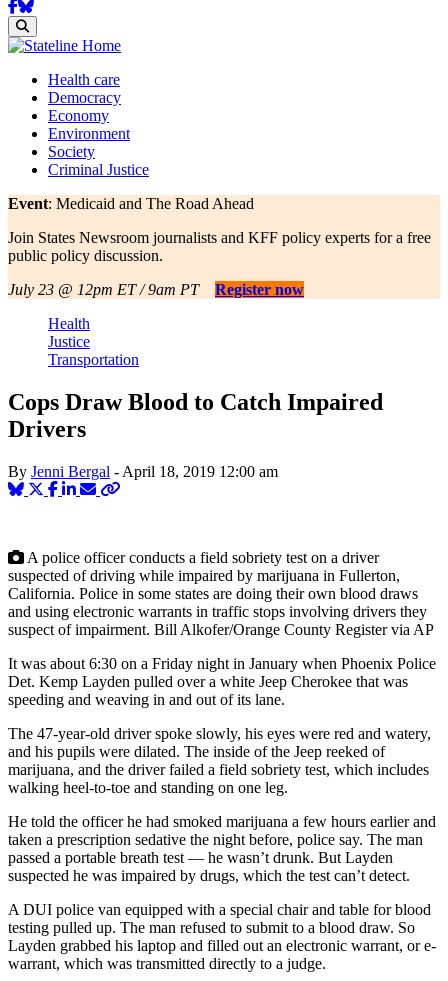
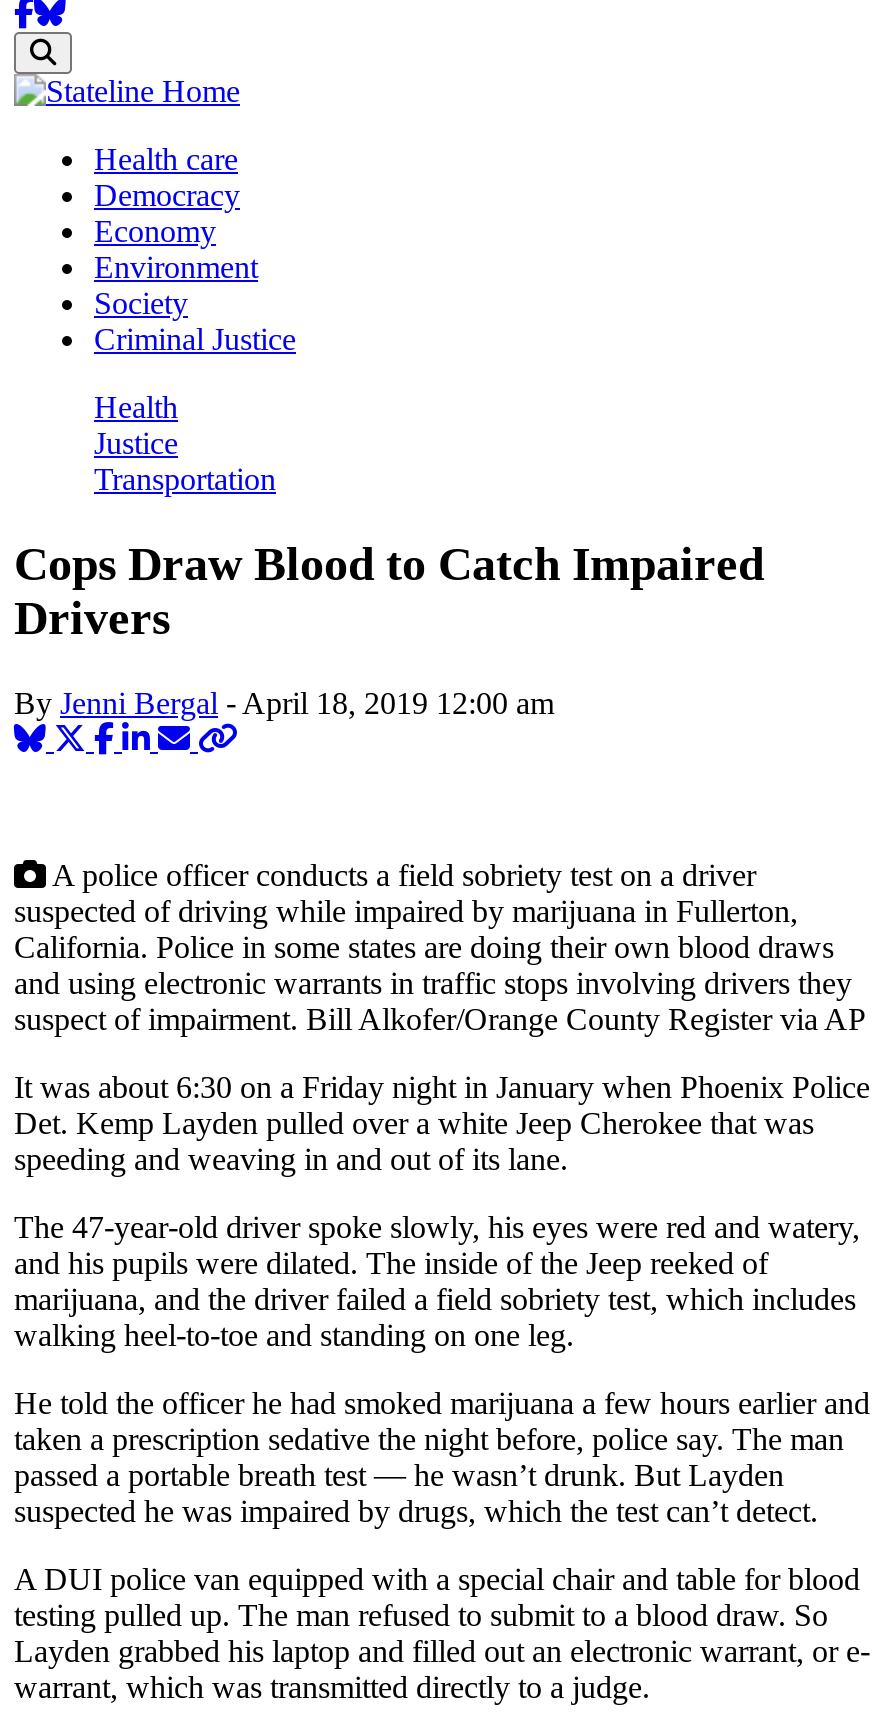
[8,195,431,298] Event: Medicaid and The Road Ahead | Join States Newsroom journalists and KFF policy experts for a free | public policy discussion. | July 23 @ 12pm ET / 9am PT | Register now -> none

